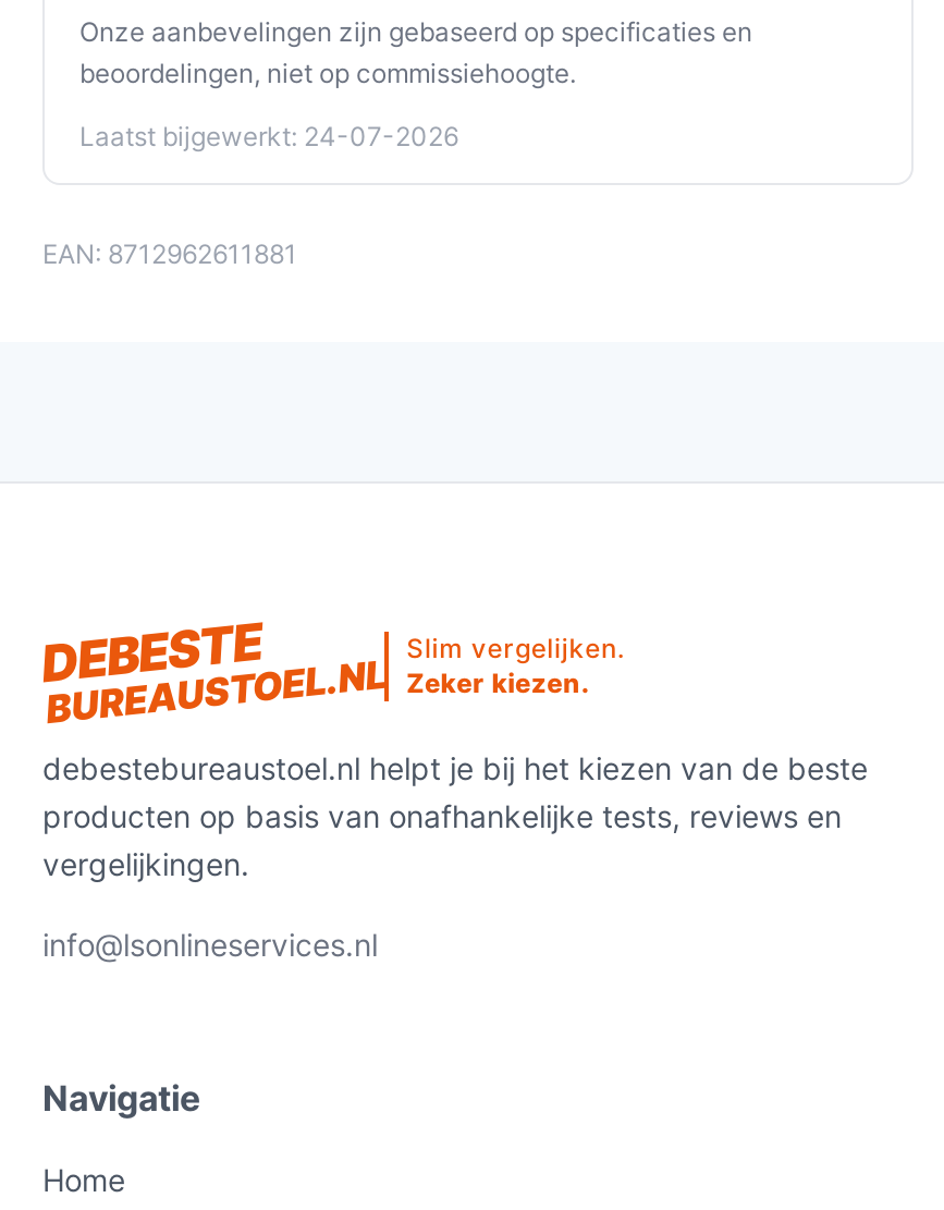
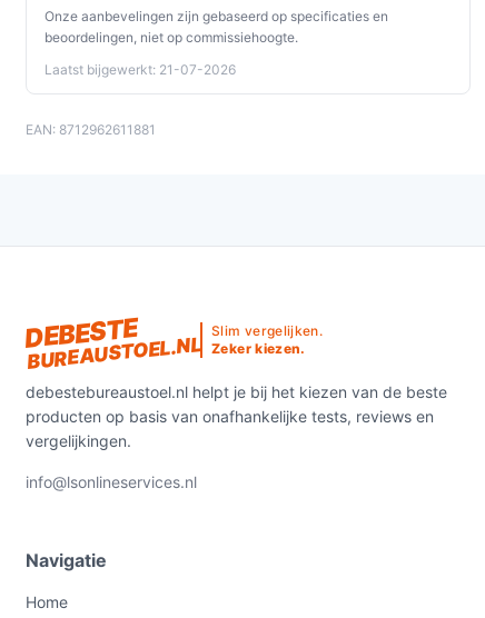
[79,120,458,152] Laatst bijgewerkt: 24-07-2026 -> [44,61,236,78] Laatst bijgewerkt: 21-07-2026

